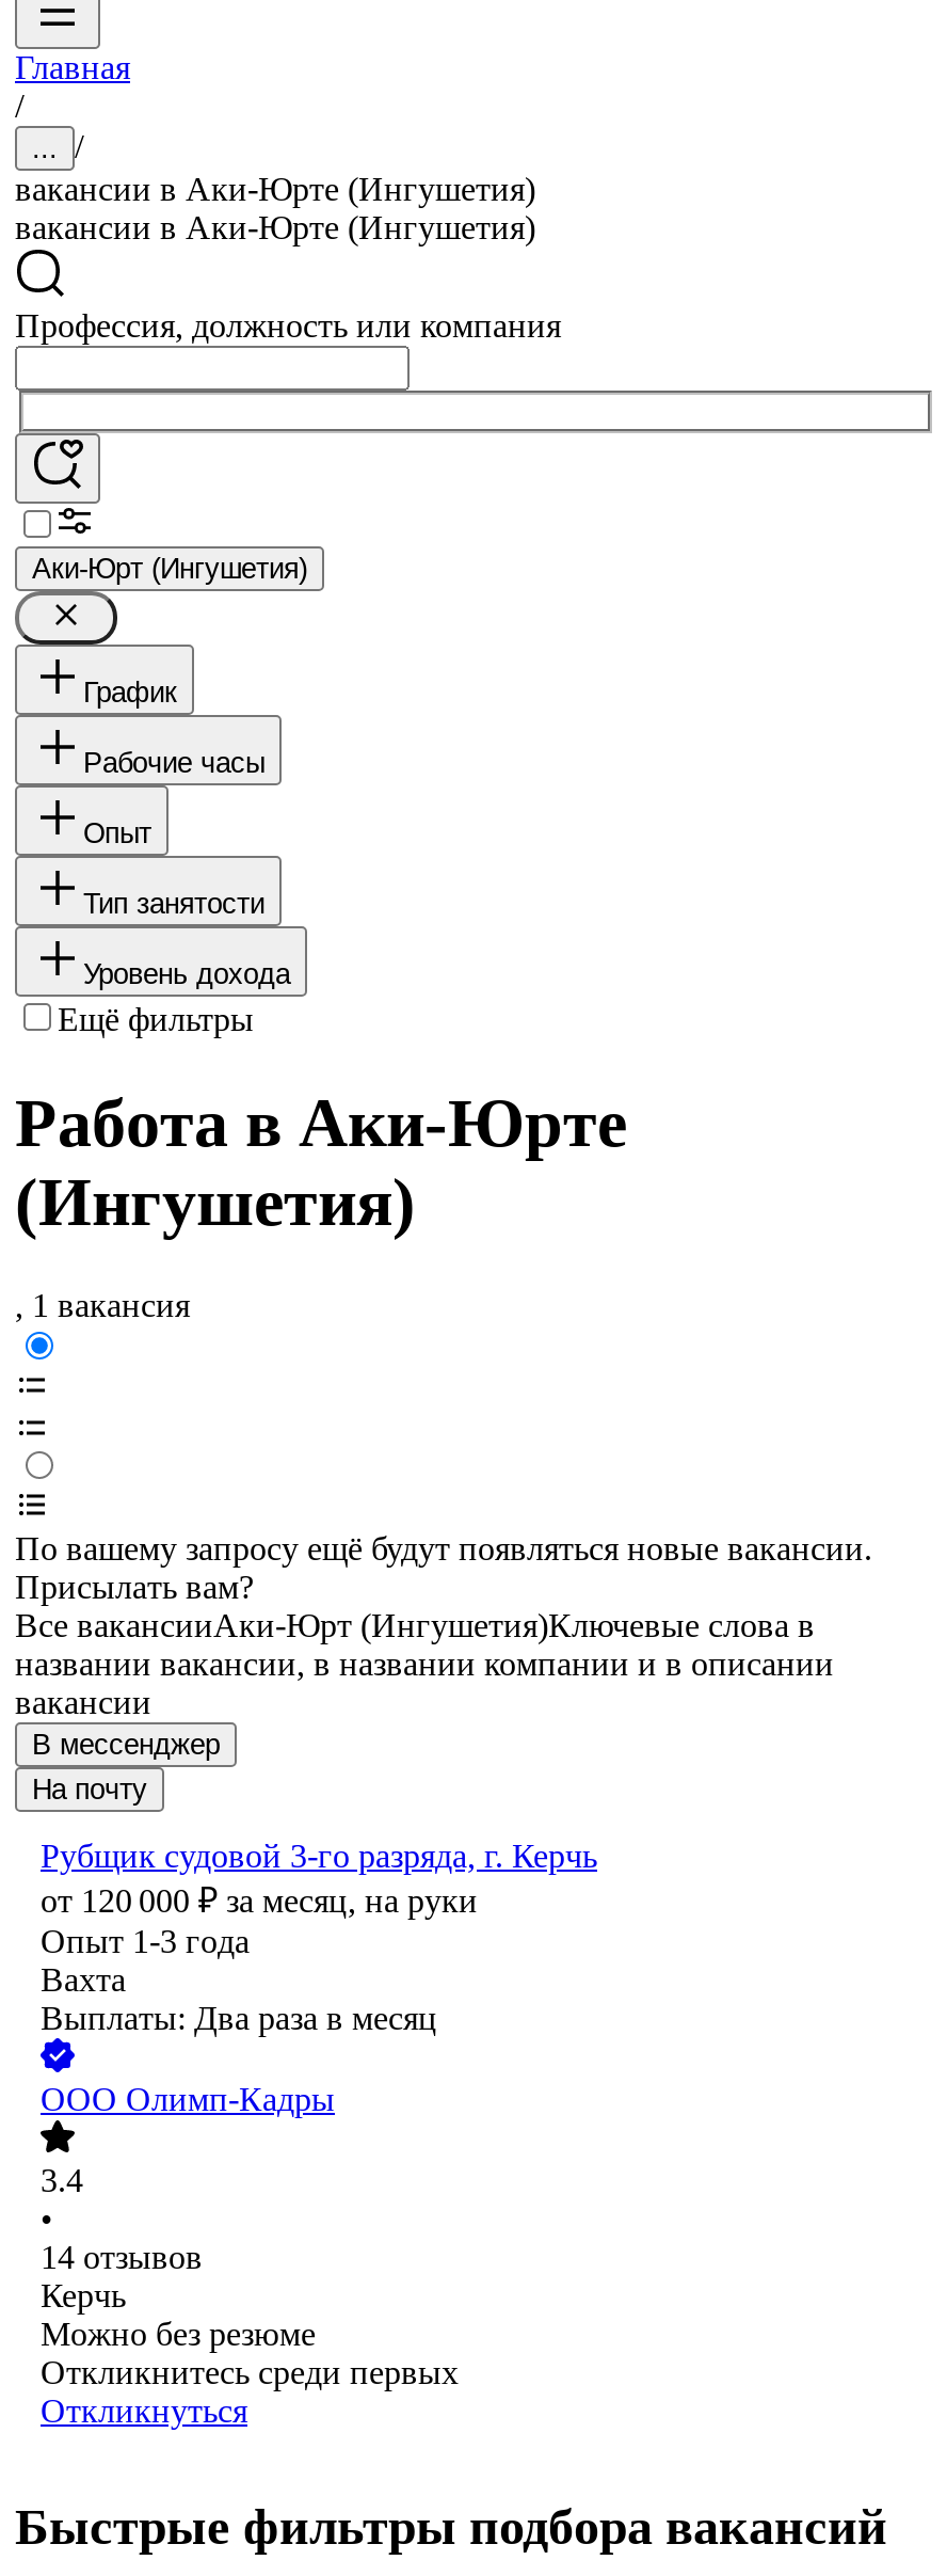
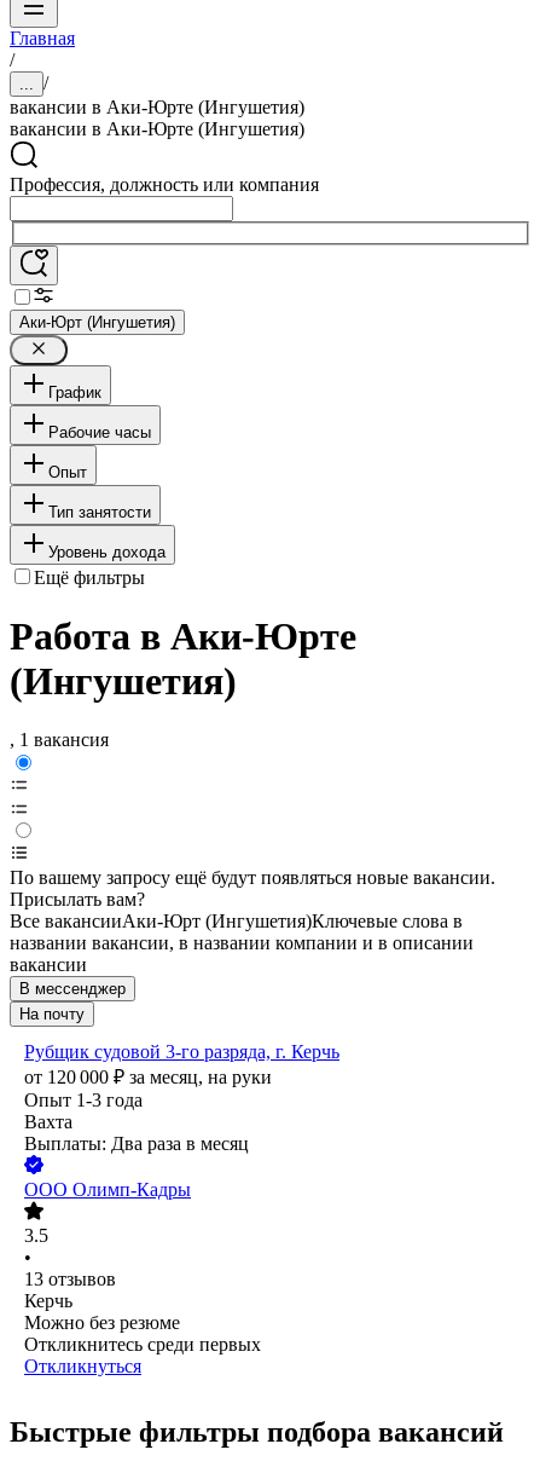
[41,2163,83,2199] 3.4 -> [24,1226,48,1246] 3.5
[41,2240,203,2276] 14 отзывов -> [24,1269,116,1290] 13 отзывов

